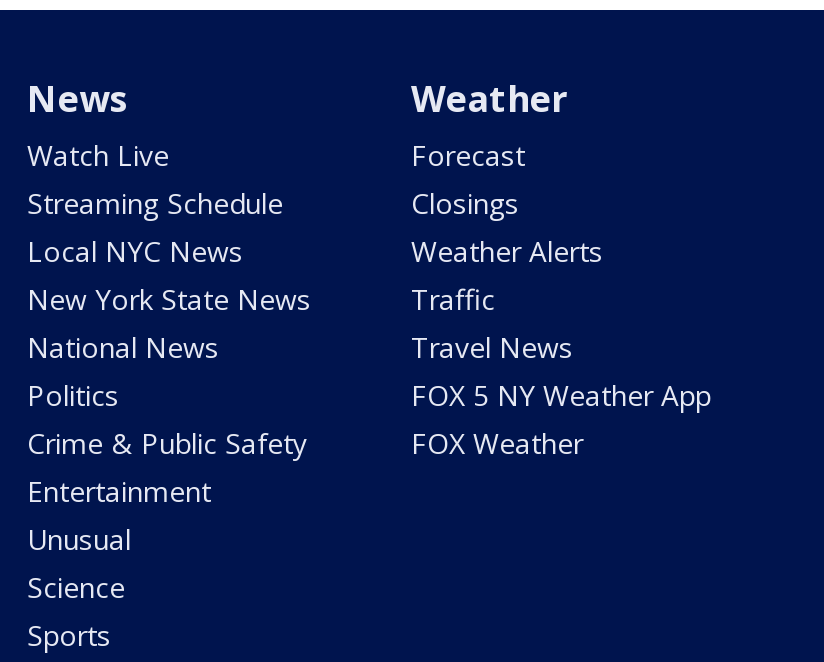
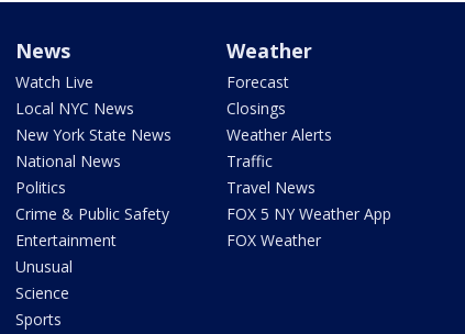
[27,184,283,222] Streaming Schedule -> none

